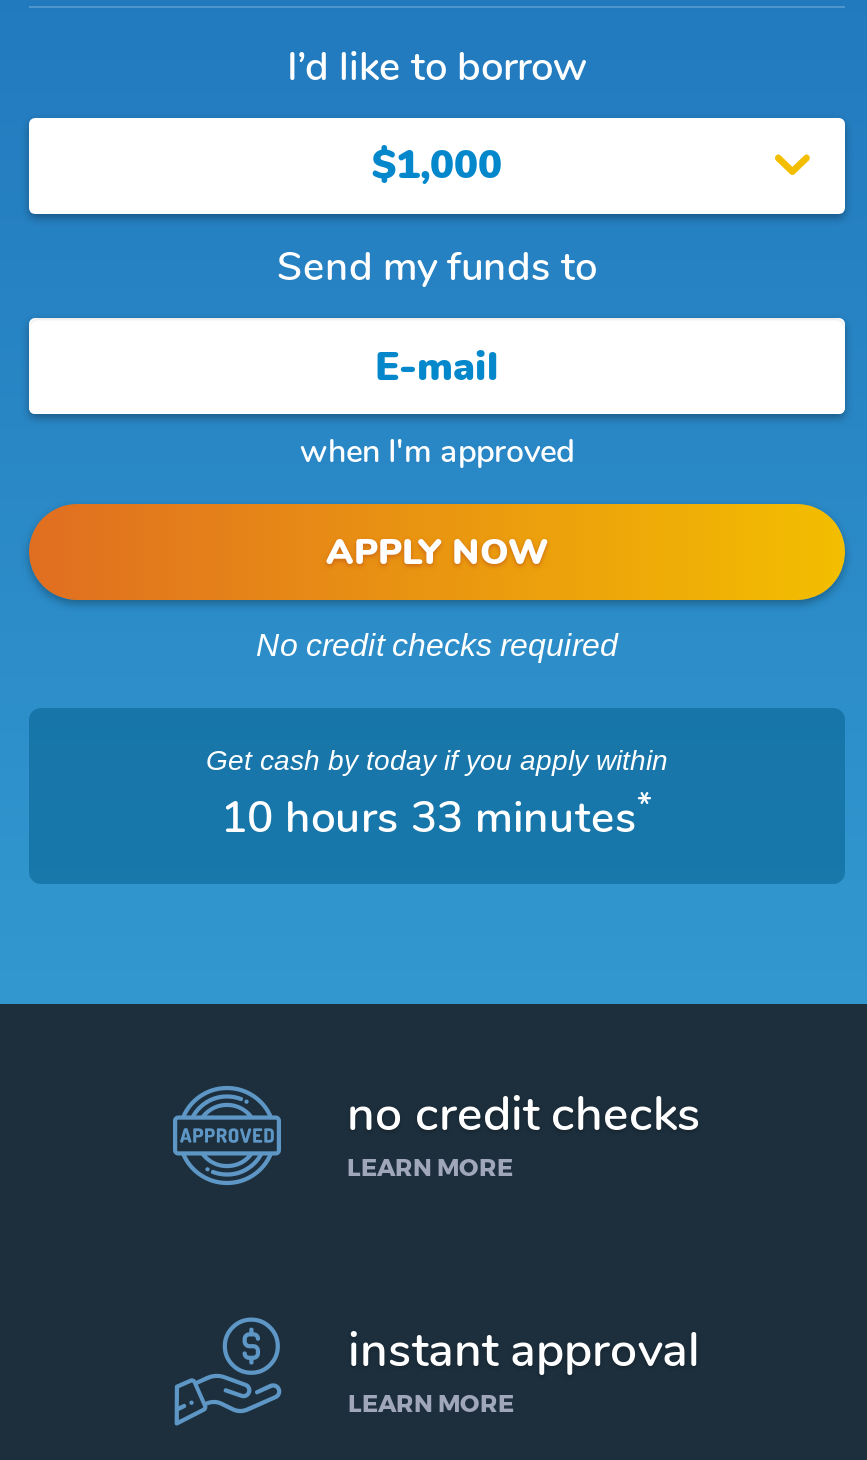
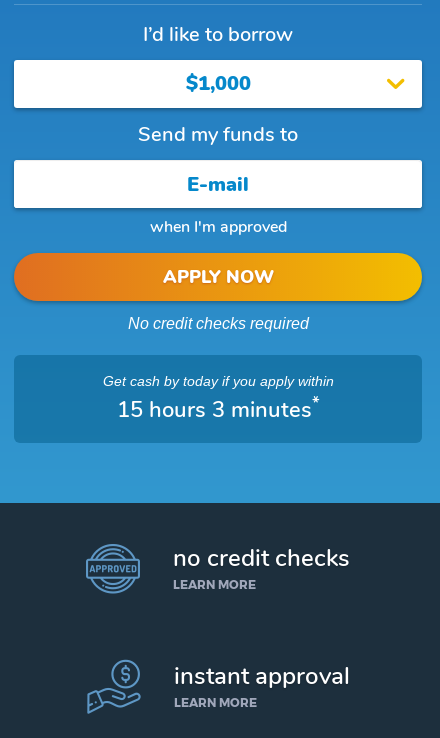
[221,782,653,848] 10 hours 33 minutes* -> [116,392,319,425] 15 hours 3 minutes*

